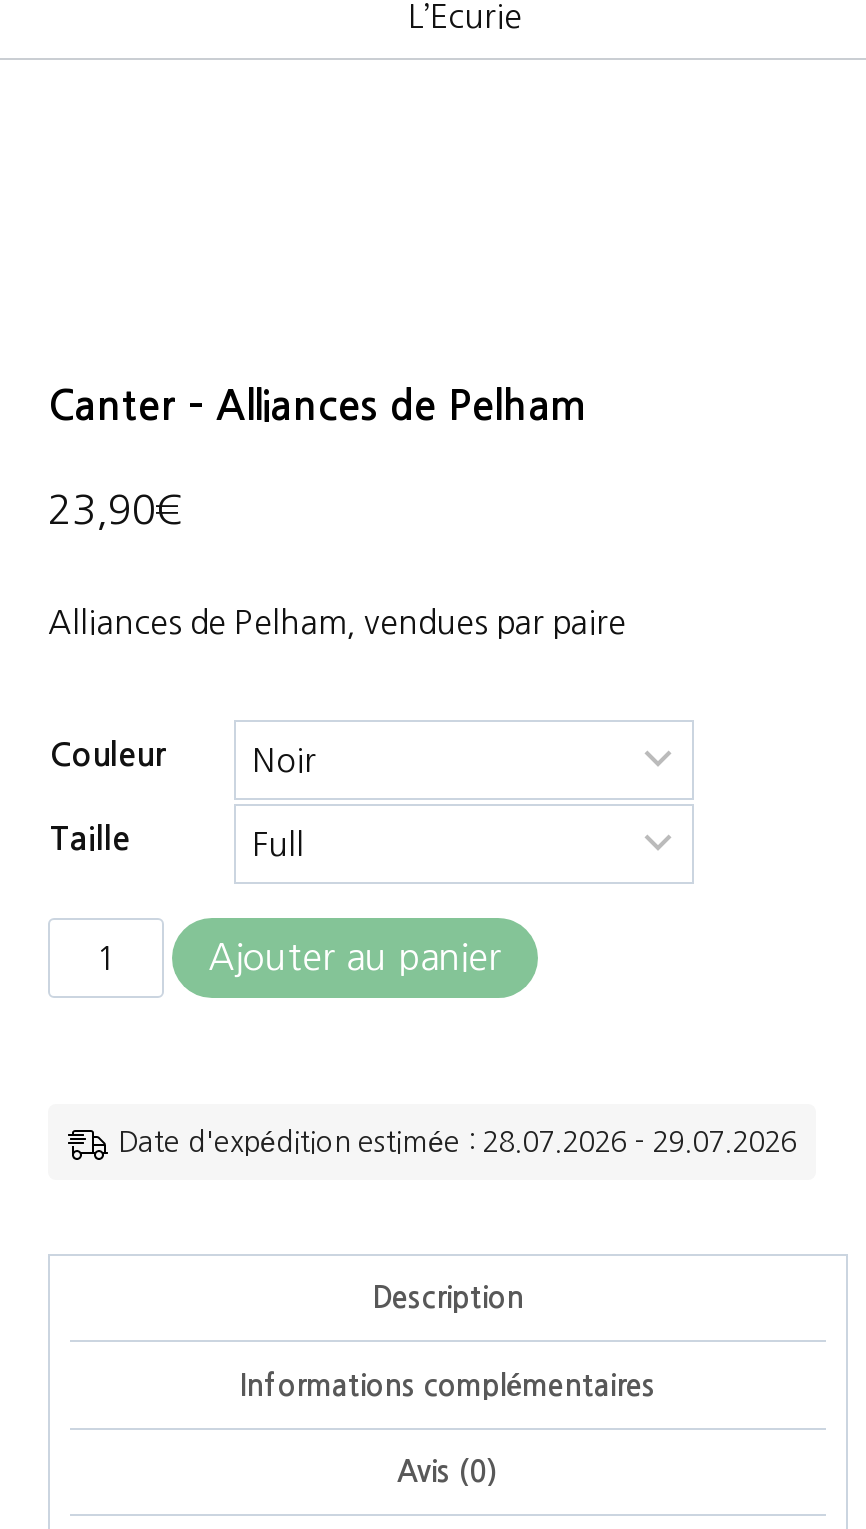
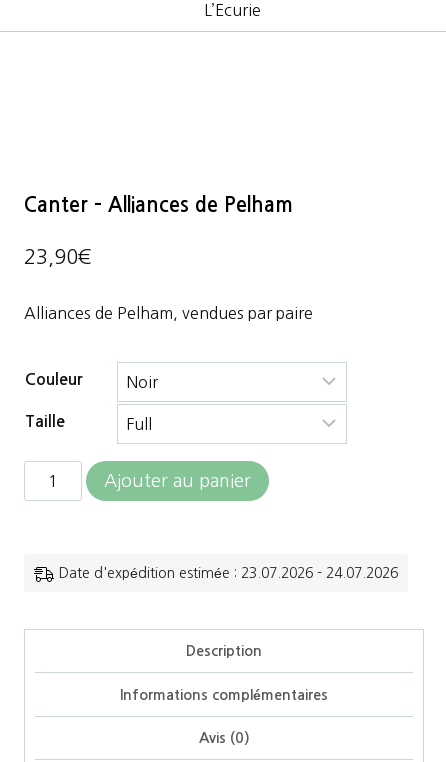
[118,1128,796,1156] Date d'expédition estimée : 28.07.2026 - 29.07.2026 -> [59,566,398,580] Date d'expédition estimée : 23.07.2026 - 24.07.2026

